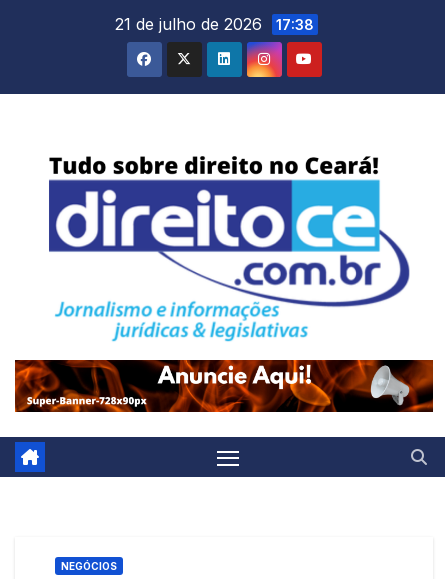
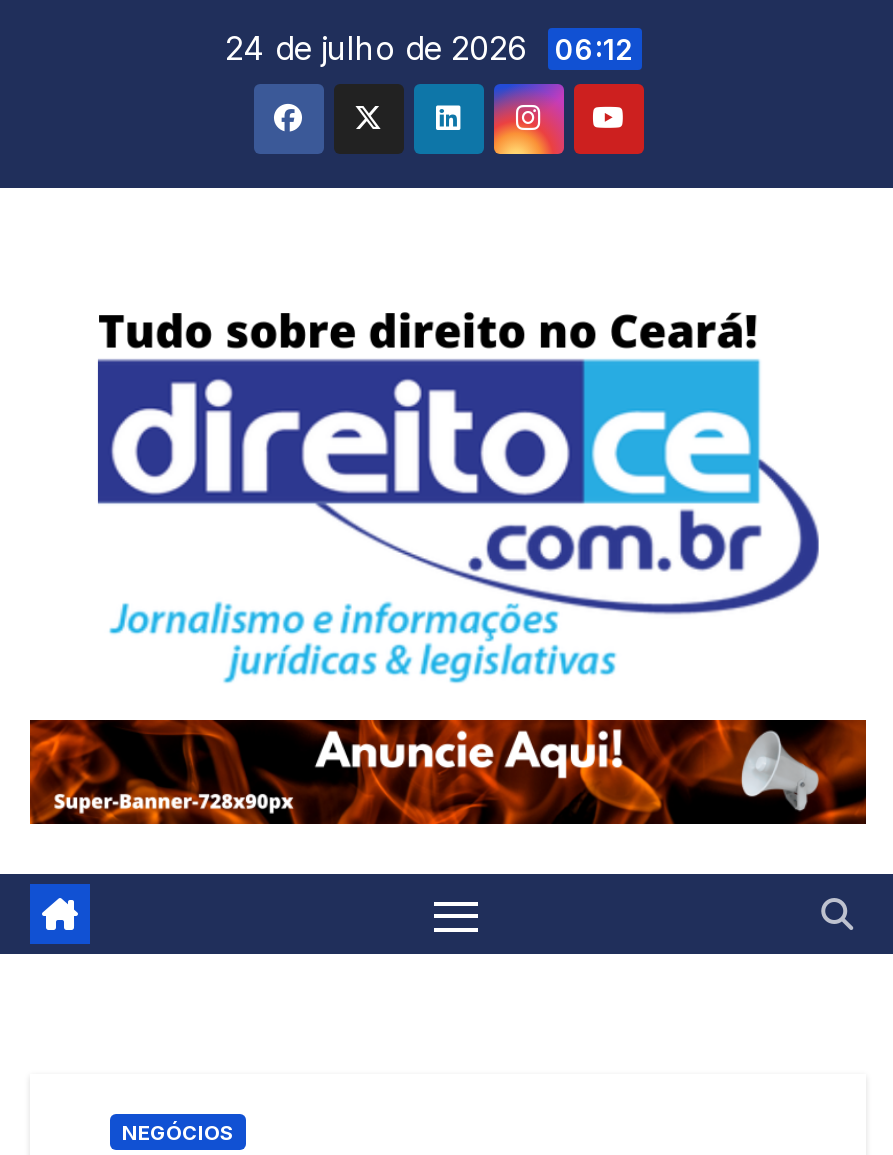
[115,14,314,34] 21 de julho de 2026 17:38 -> [225,28,633,68] 24 de julho de 2026 06:12

